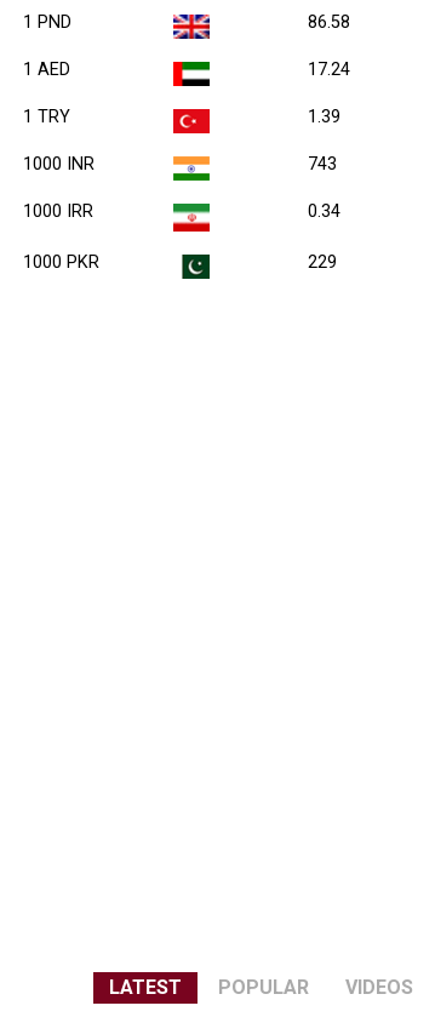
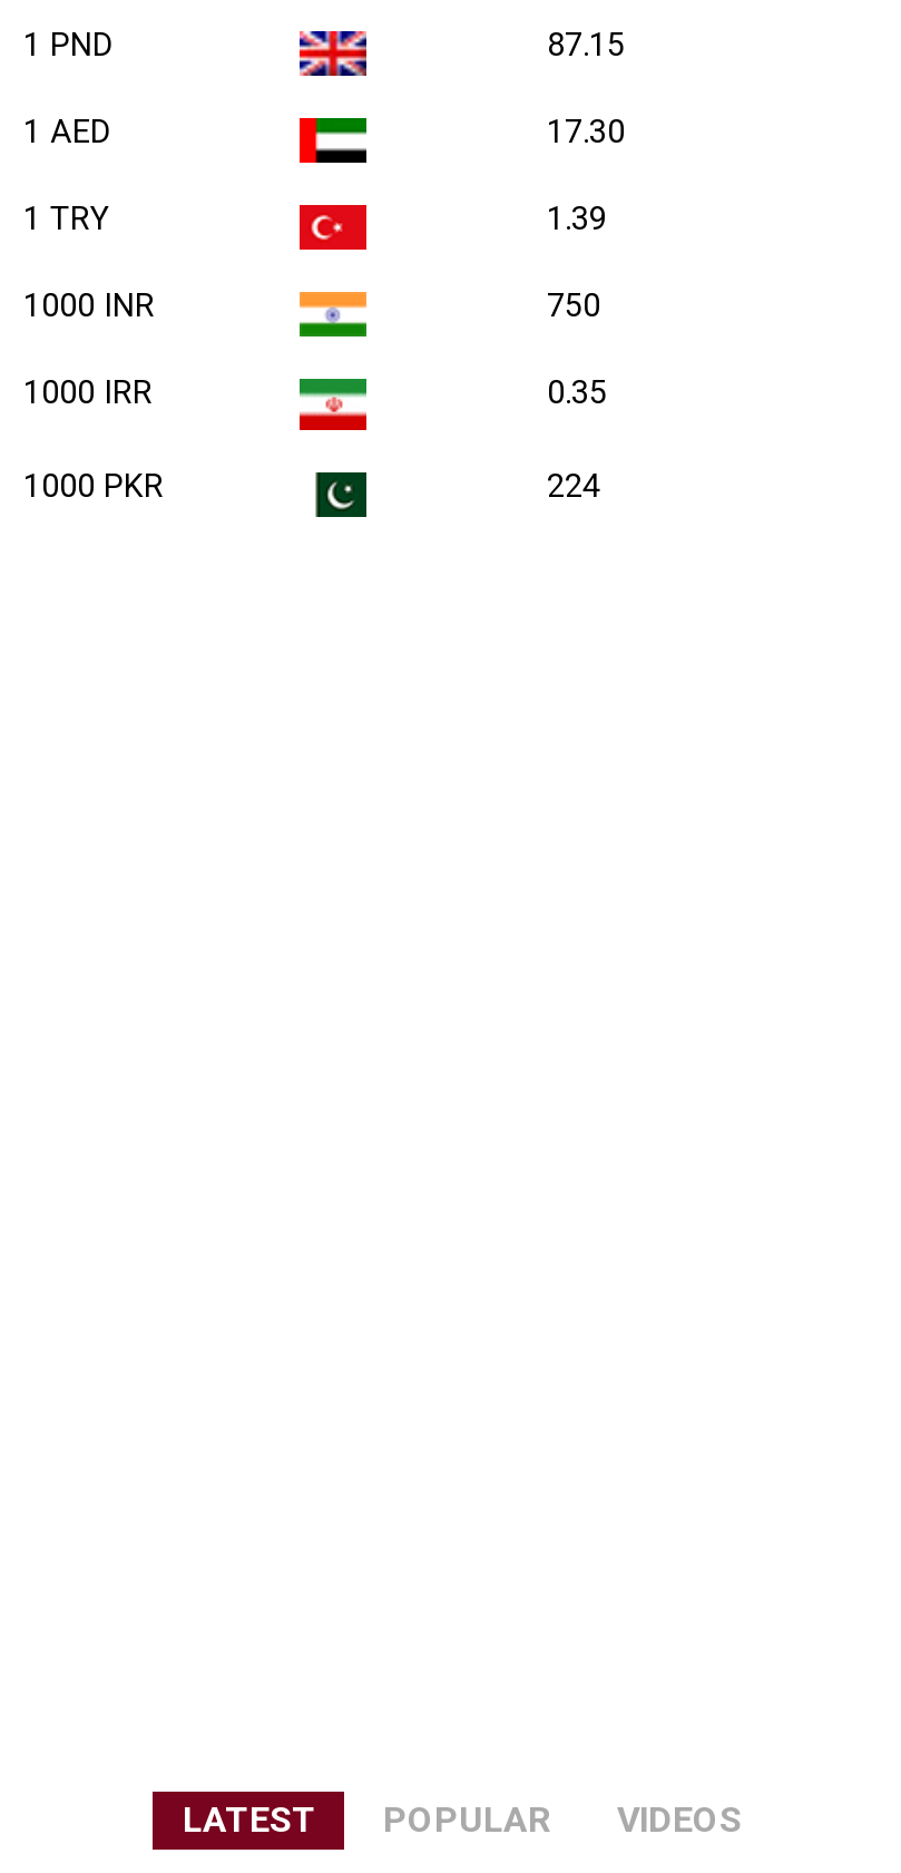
[308,12,350,33] 86.58 -> [547,27,625,65] 87.15
[308,60,350,80] 17.24 -> [547,114,625,152] 17.30
[308,154,337,175] 743 -> [547,288,600,326] 750
[308,201,340,222] 0.34 -> [547,375,607,413] 0.35
[308,252,337,273] 229 -> [547,468,600,506] 224

